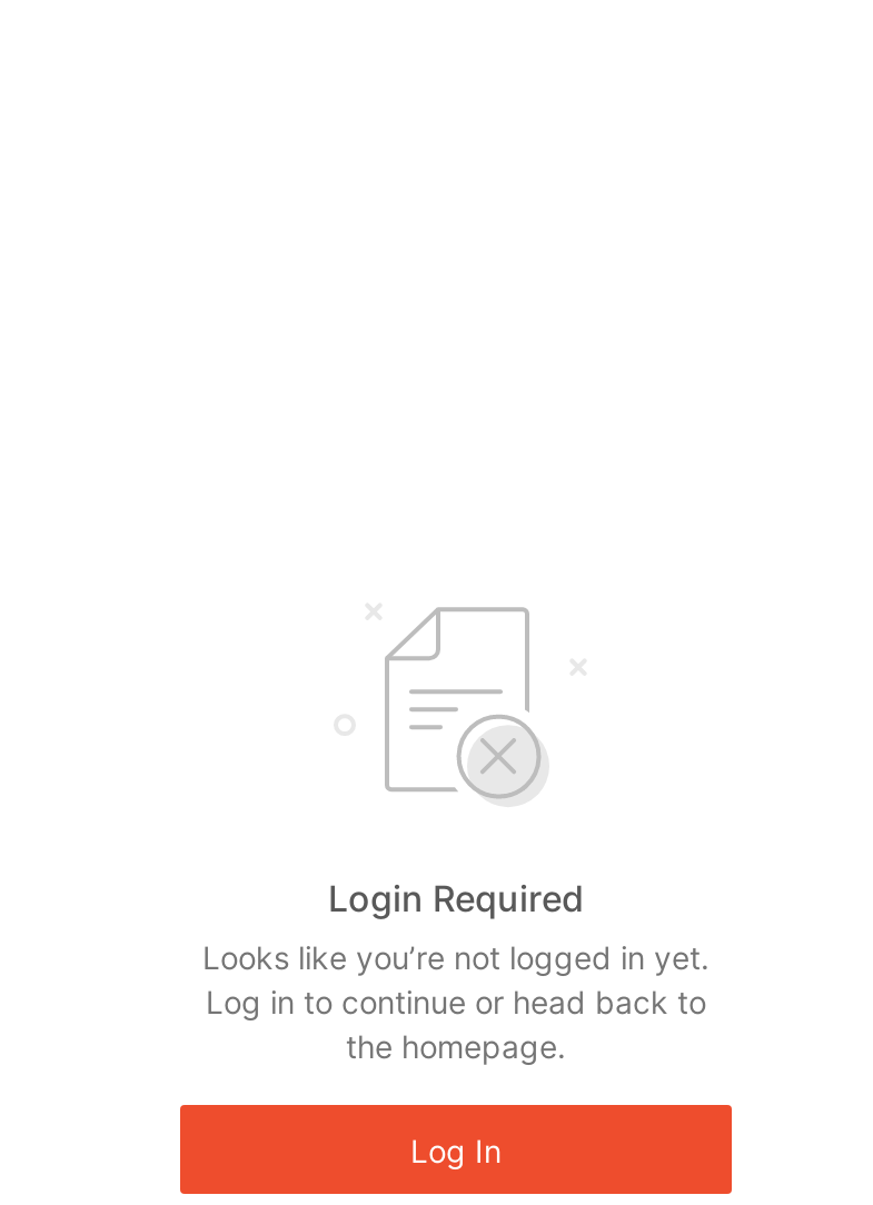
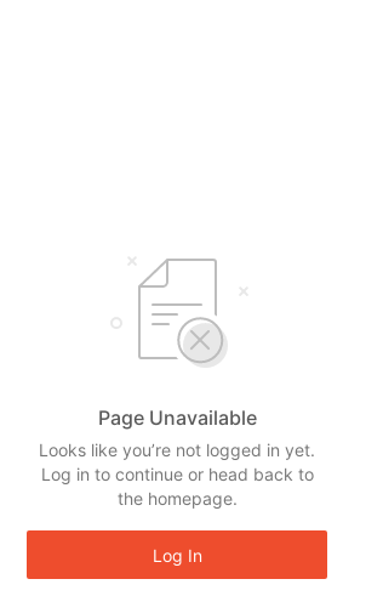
[328,876,584,920] Login Required -> [98,405,256,430] Page Unavailable

